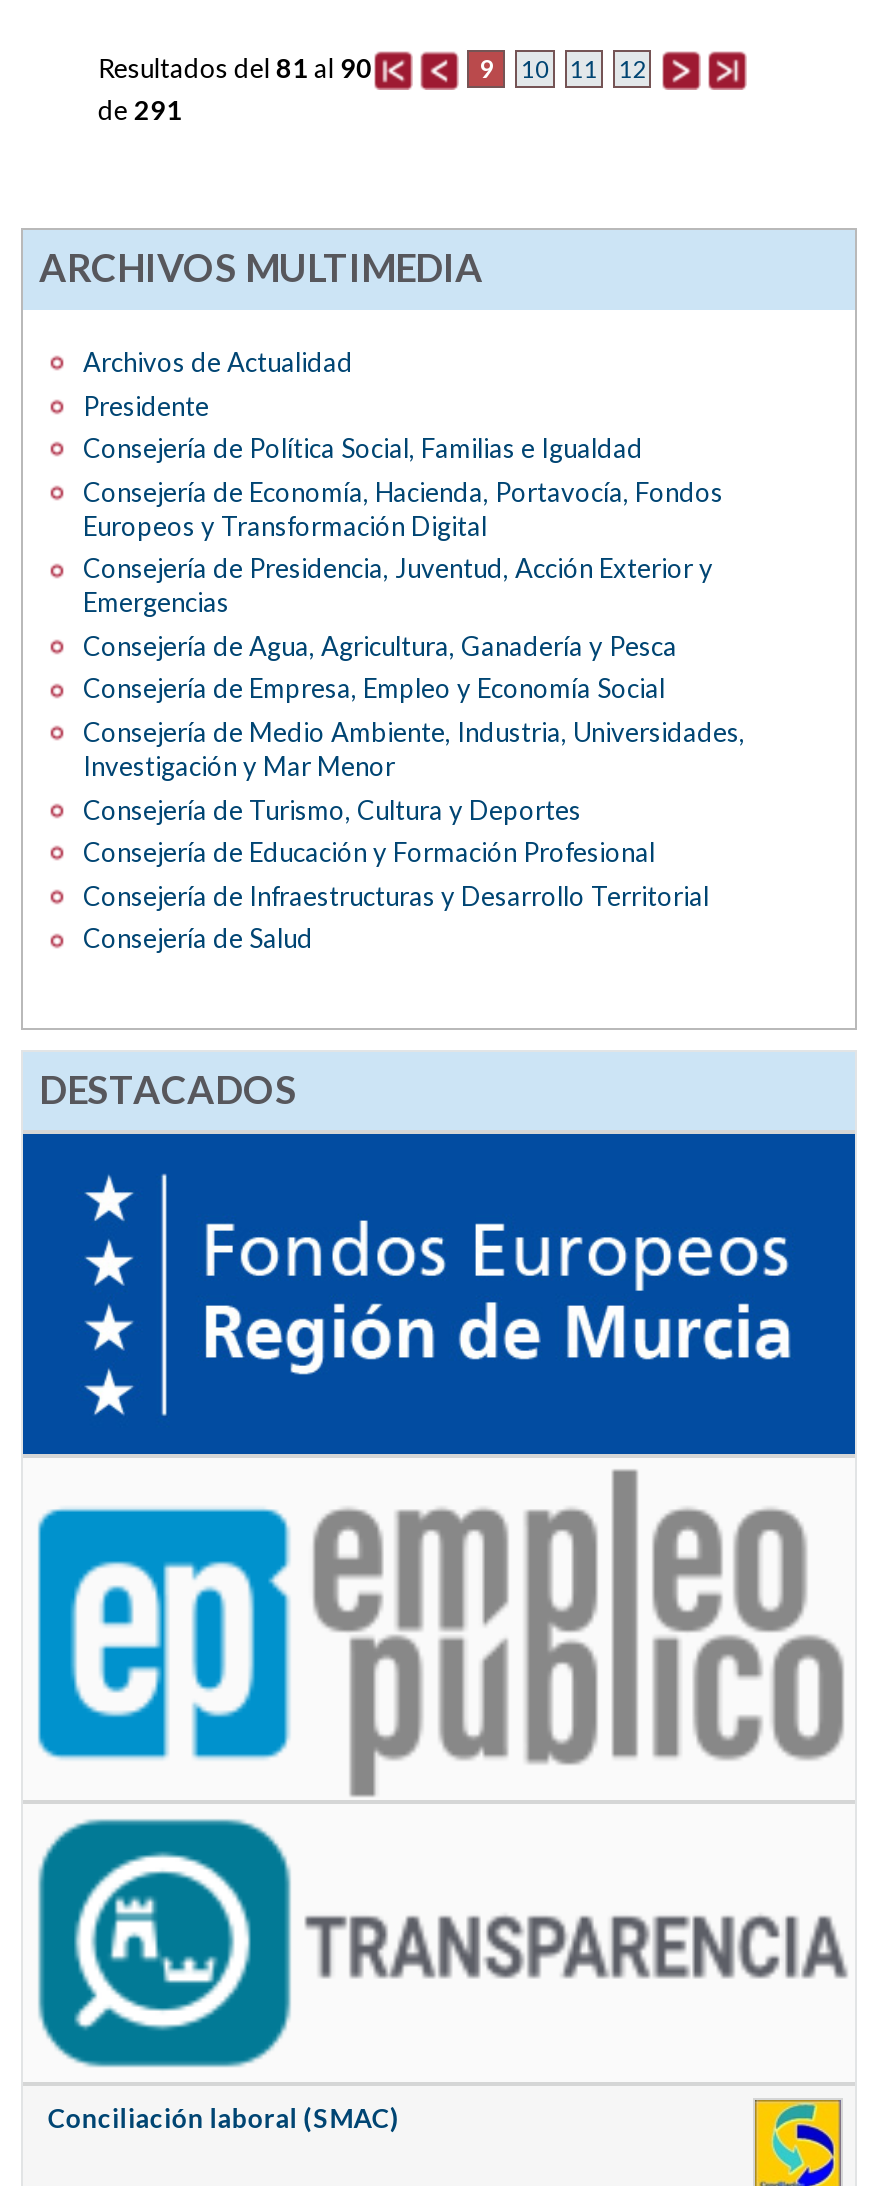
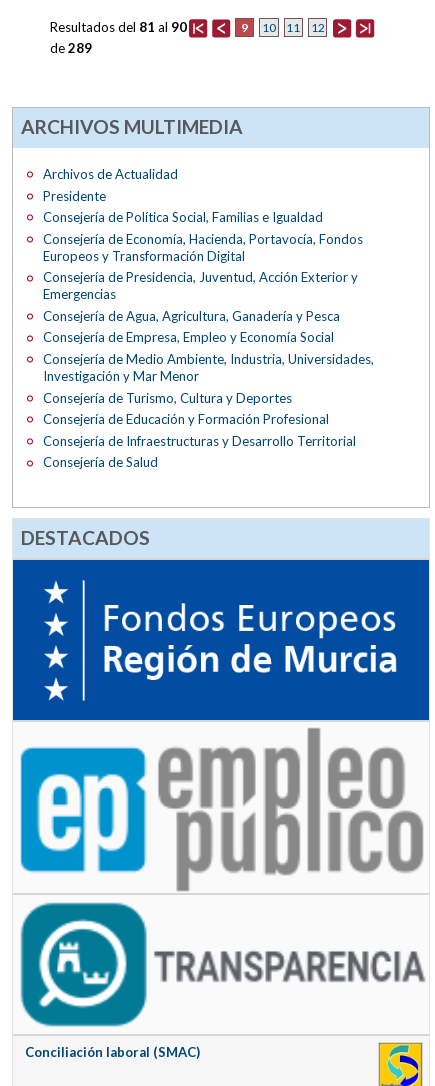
[98,93,182,125] de 291 -> [50,40,92,56] de 289

